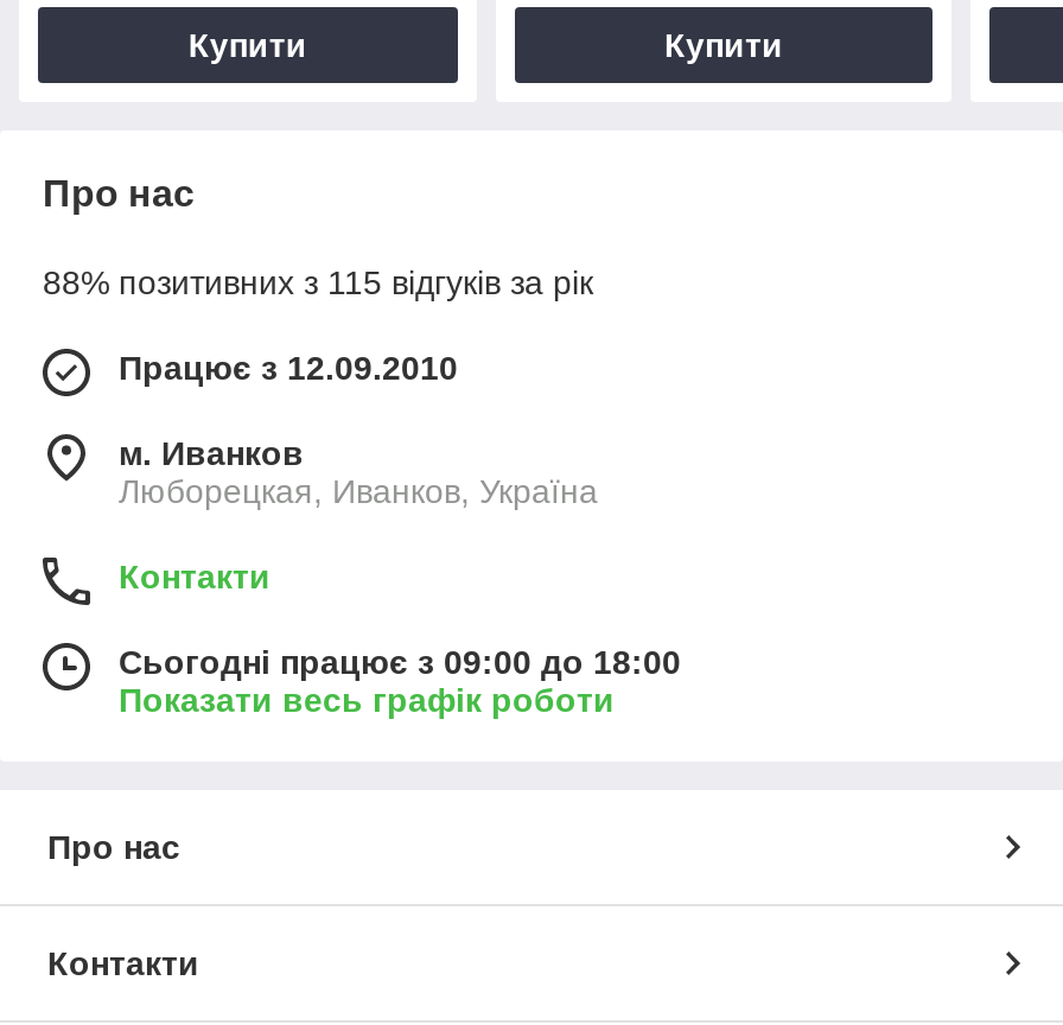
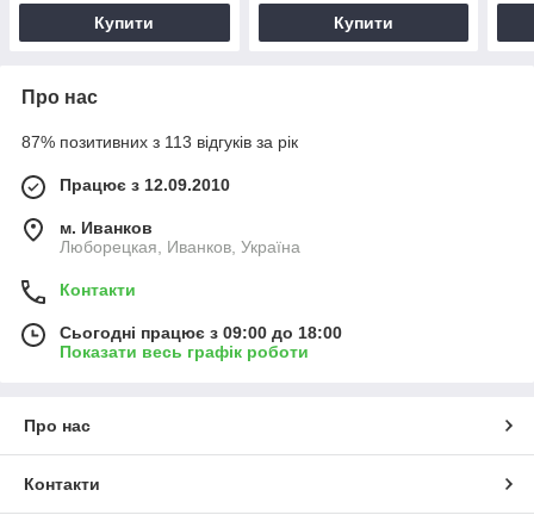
[43,264,593,302] 88% позитивних з 115 відгуків за рік -> [21,133,298,152] 87% позитивних з 113 відгуків за рік

